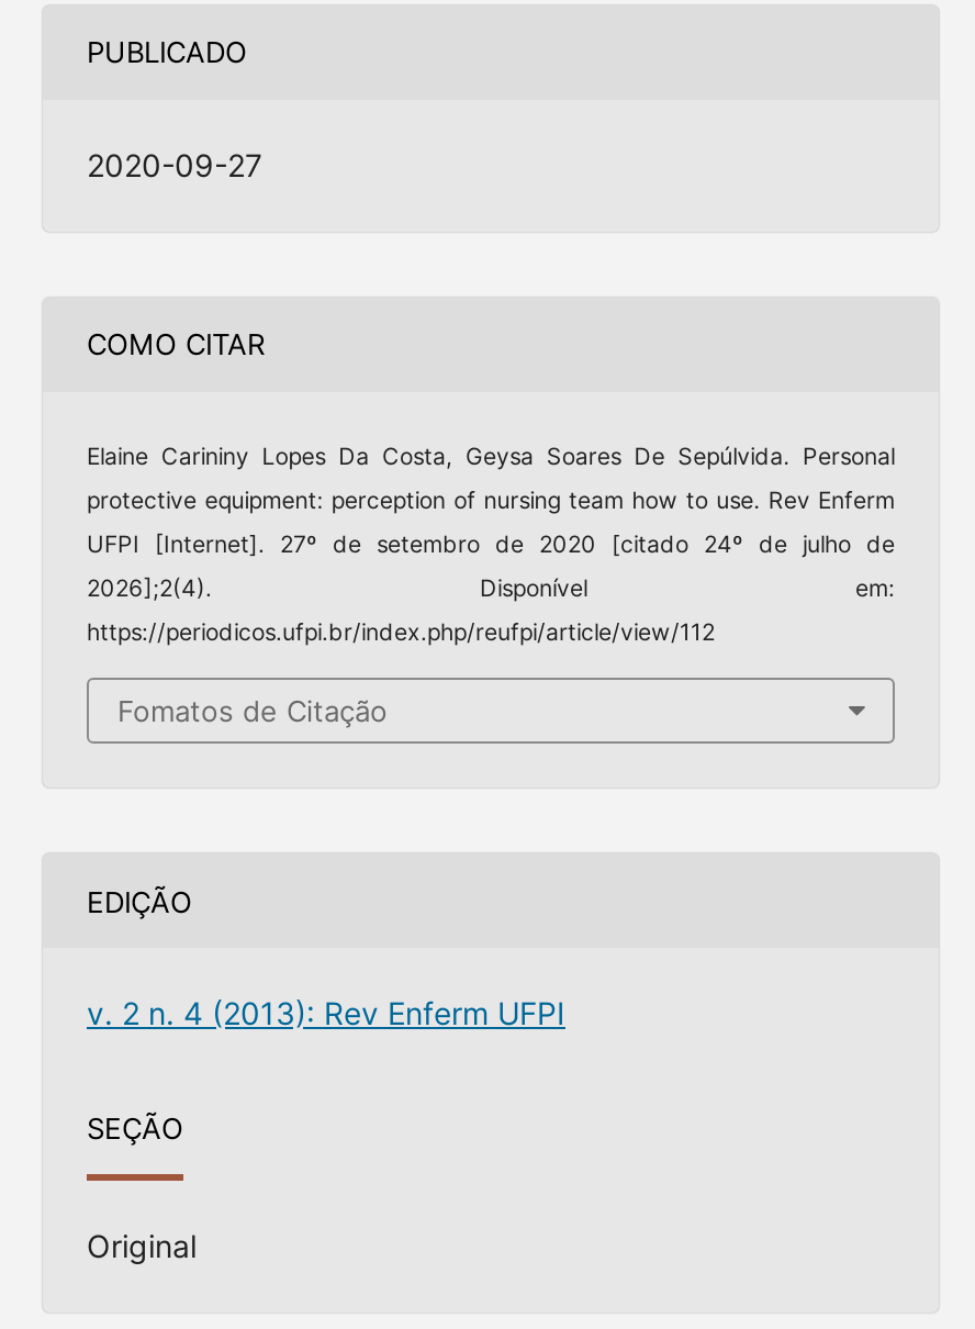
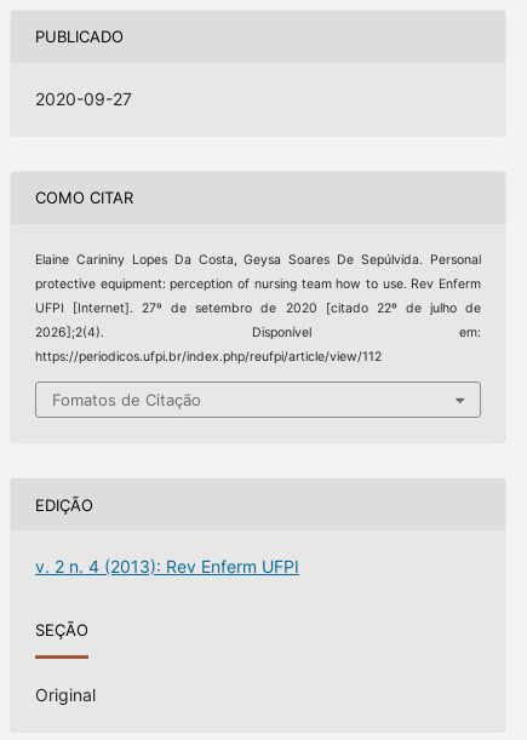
[87,530,895,559] UFPI [Internet]. 27º de setembro de 2020 [citado 24º de julho de -> [35,300,481,316] UFPI [Internet]. 27º de setembro de 2020 [citado 22º de julho de

